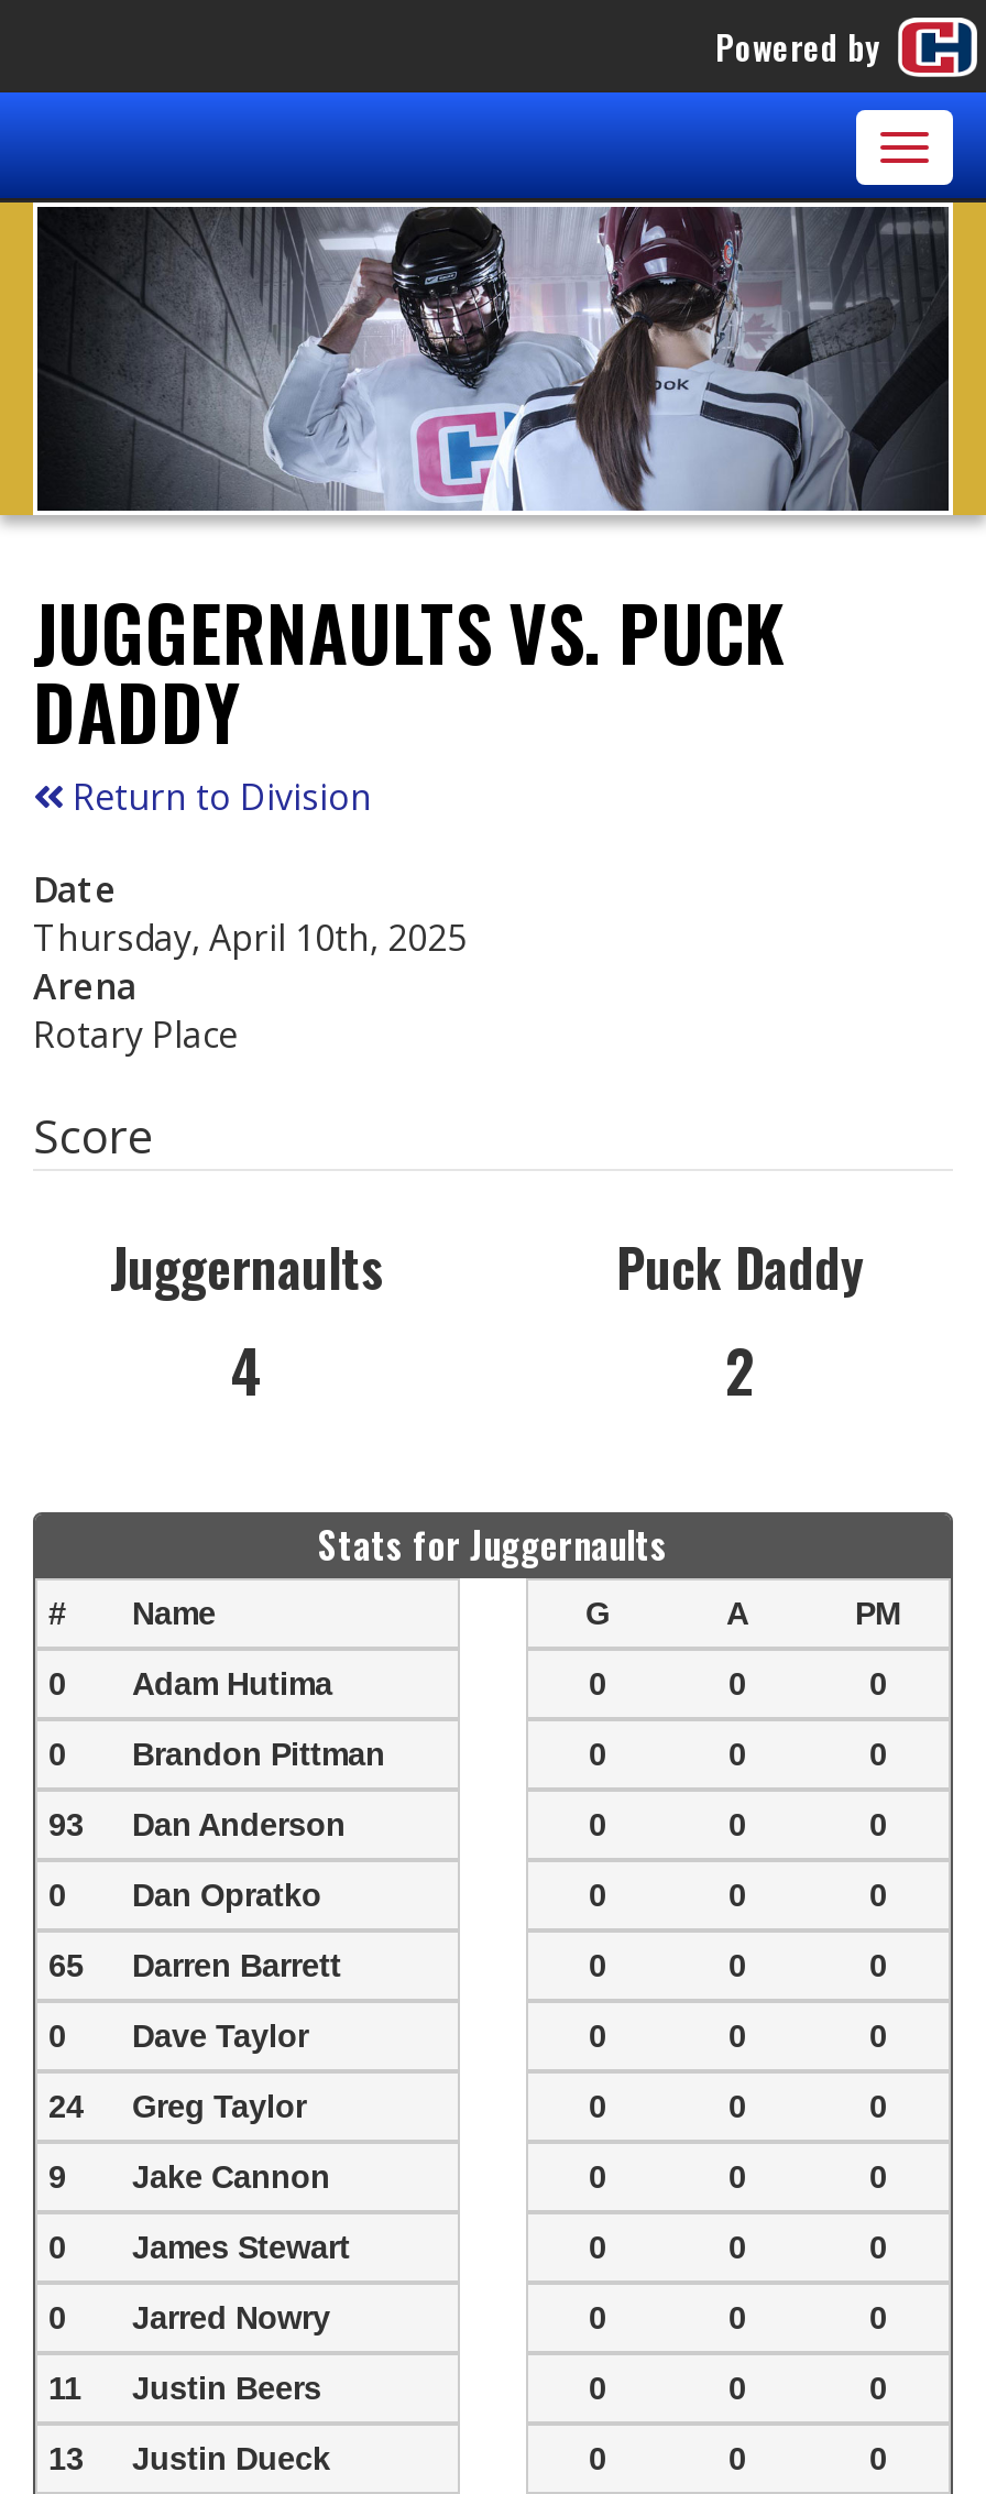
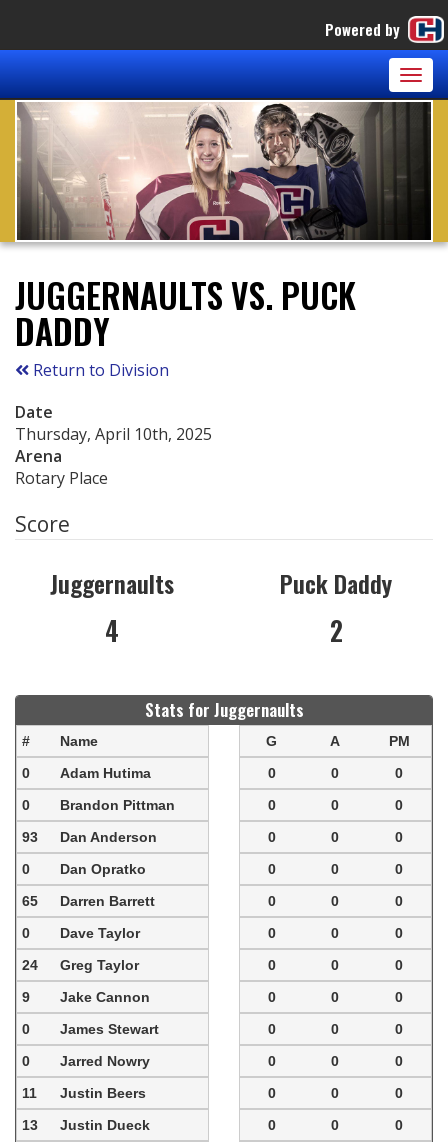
[35,205,940,511] [image] -> [16,101,428,241] [image]

